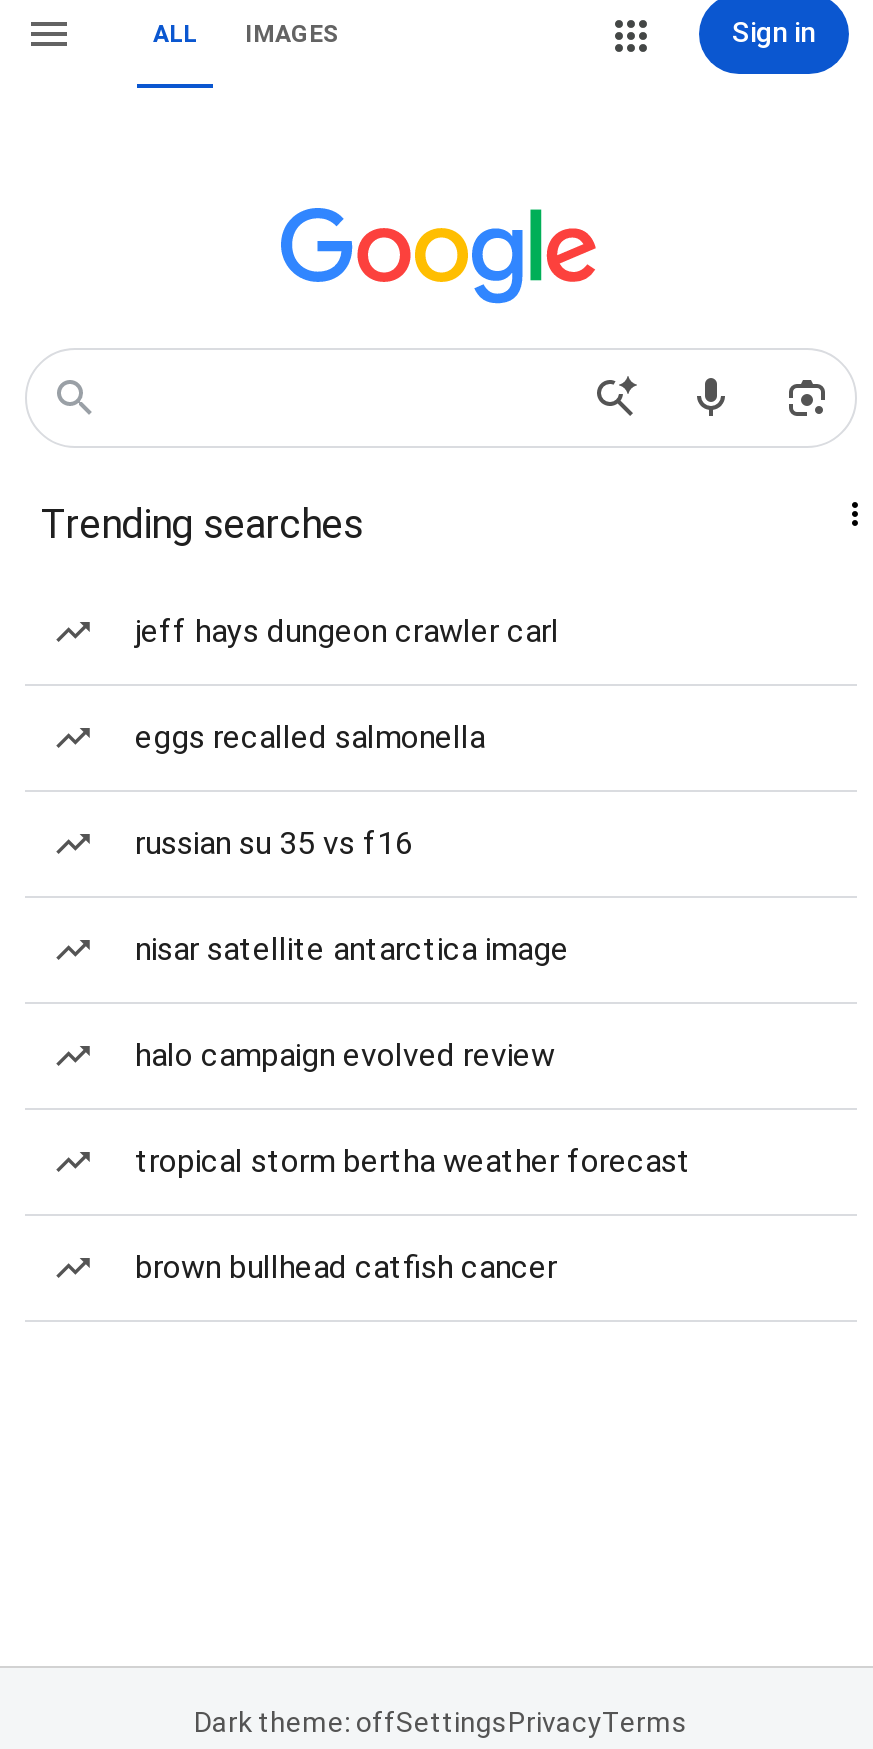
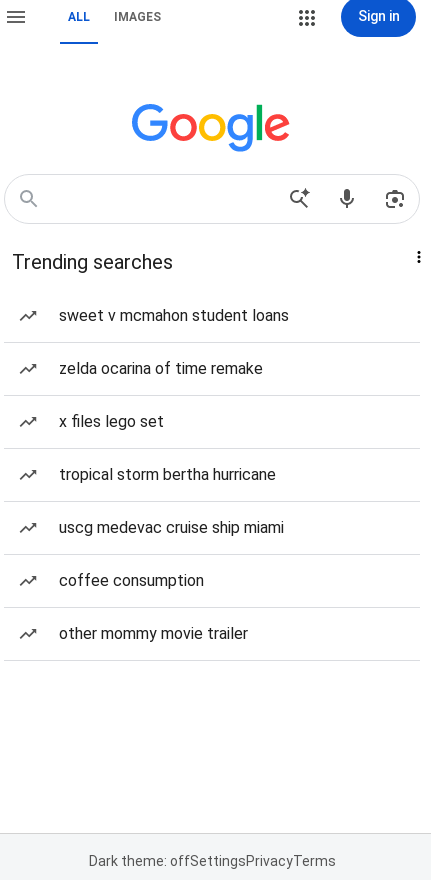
[135,612,559,650] jeff hays dungeon crawler carl -> [59,306,289,325] sweet v mcmahon student loans
[135,718,485,756] eggs recalled salmonella -> [59,359,263,378] zelda ocarina of time remake
[135,824,413,862] russian su 35 vs f16 -> [59,412,164,431] x files lego set
[135,930,569,968] nisar satellite antarctica image -> [59,465,276,484] tropical storm bertha hurricane
[135,1036,555,1074] halo campaign evolved review -> [59,518,284,537] uscg medevac cruise ship miami
[135,1142,691,1180] tropical storm bertha weather forecast -> [59,571,204,590] coffee consumption
[135,1248,557,1286] brown bullhead catfish cancer -> [59,624,248,643] other mommy movie trailer

